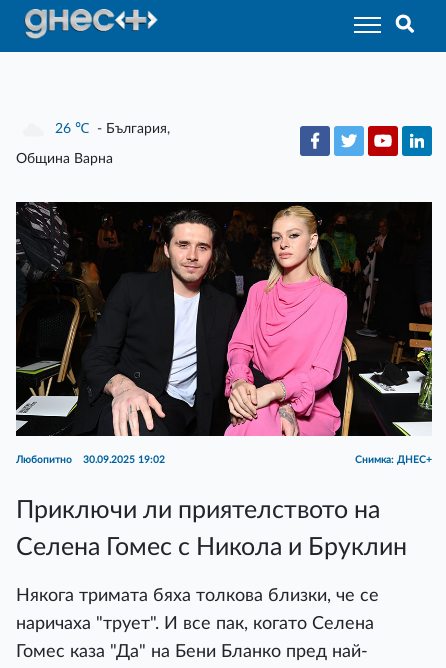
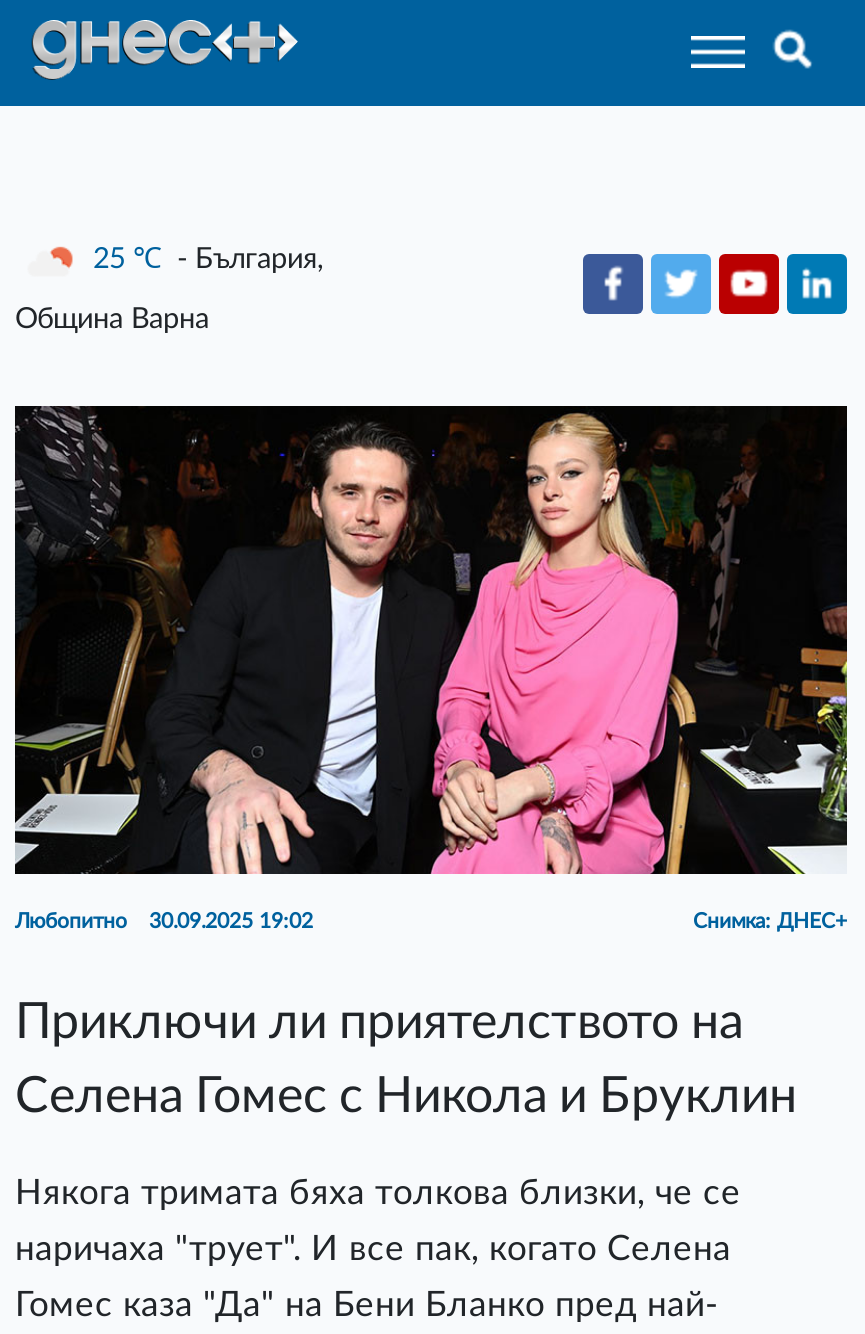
[55,121,170,136] 26 ℃ - България, -> [93,244,323,274] 25 ℃ - България,

